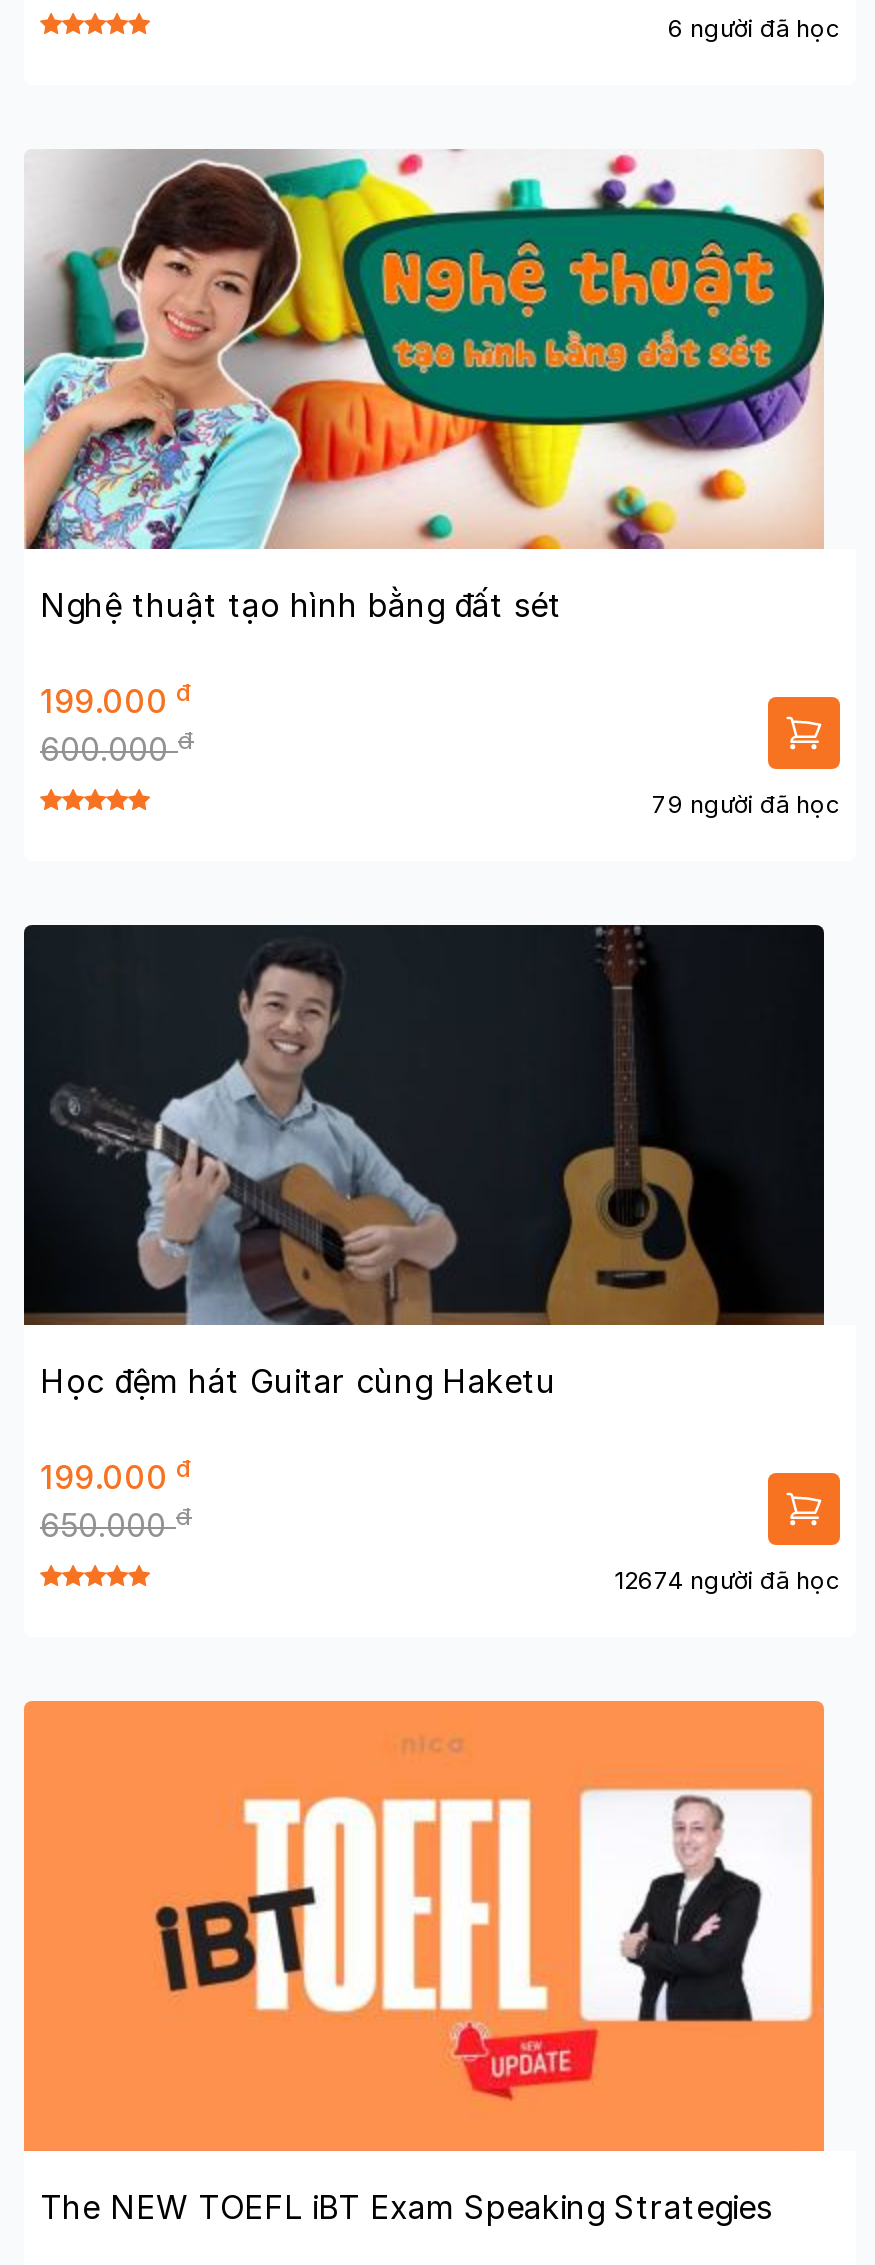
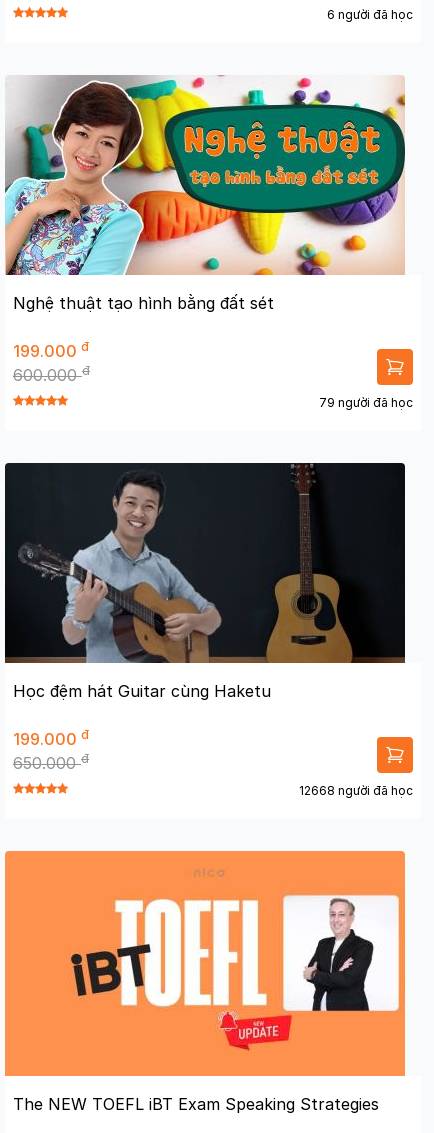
[614,1565,840,1595] 12674 người đã học -> [299,783,413,798] 12668 người đã học

